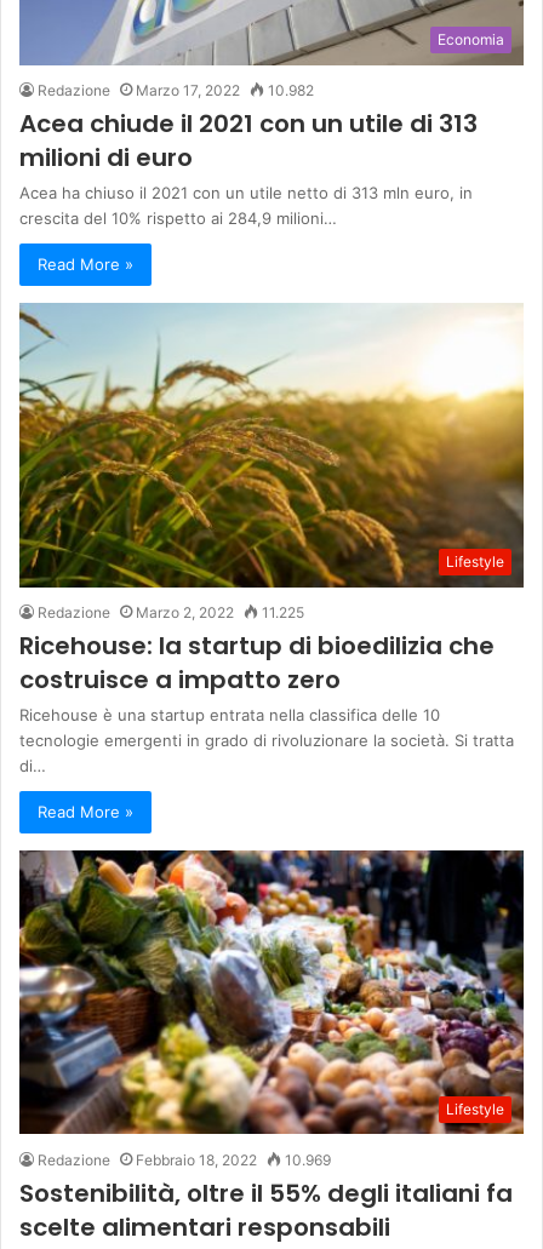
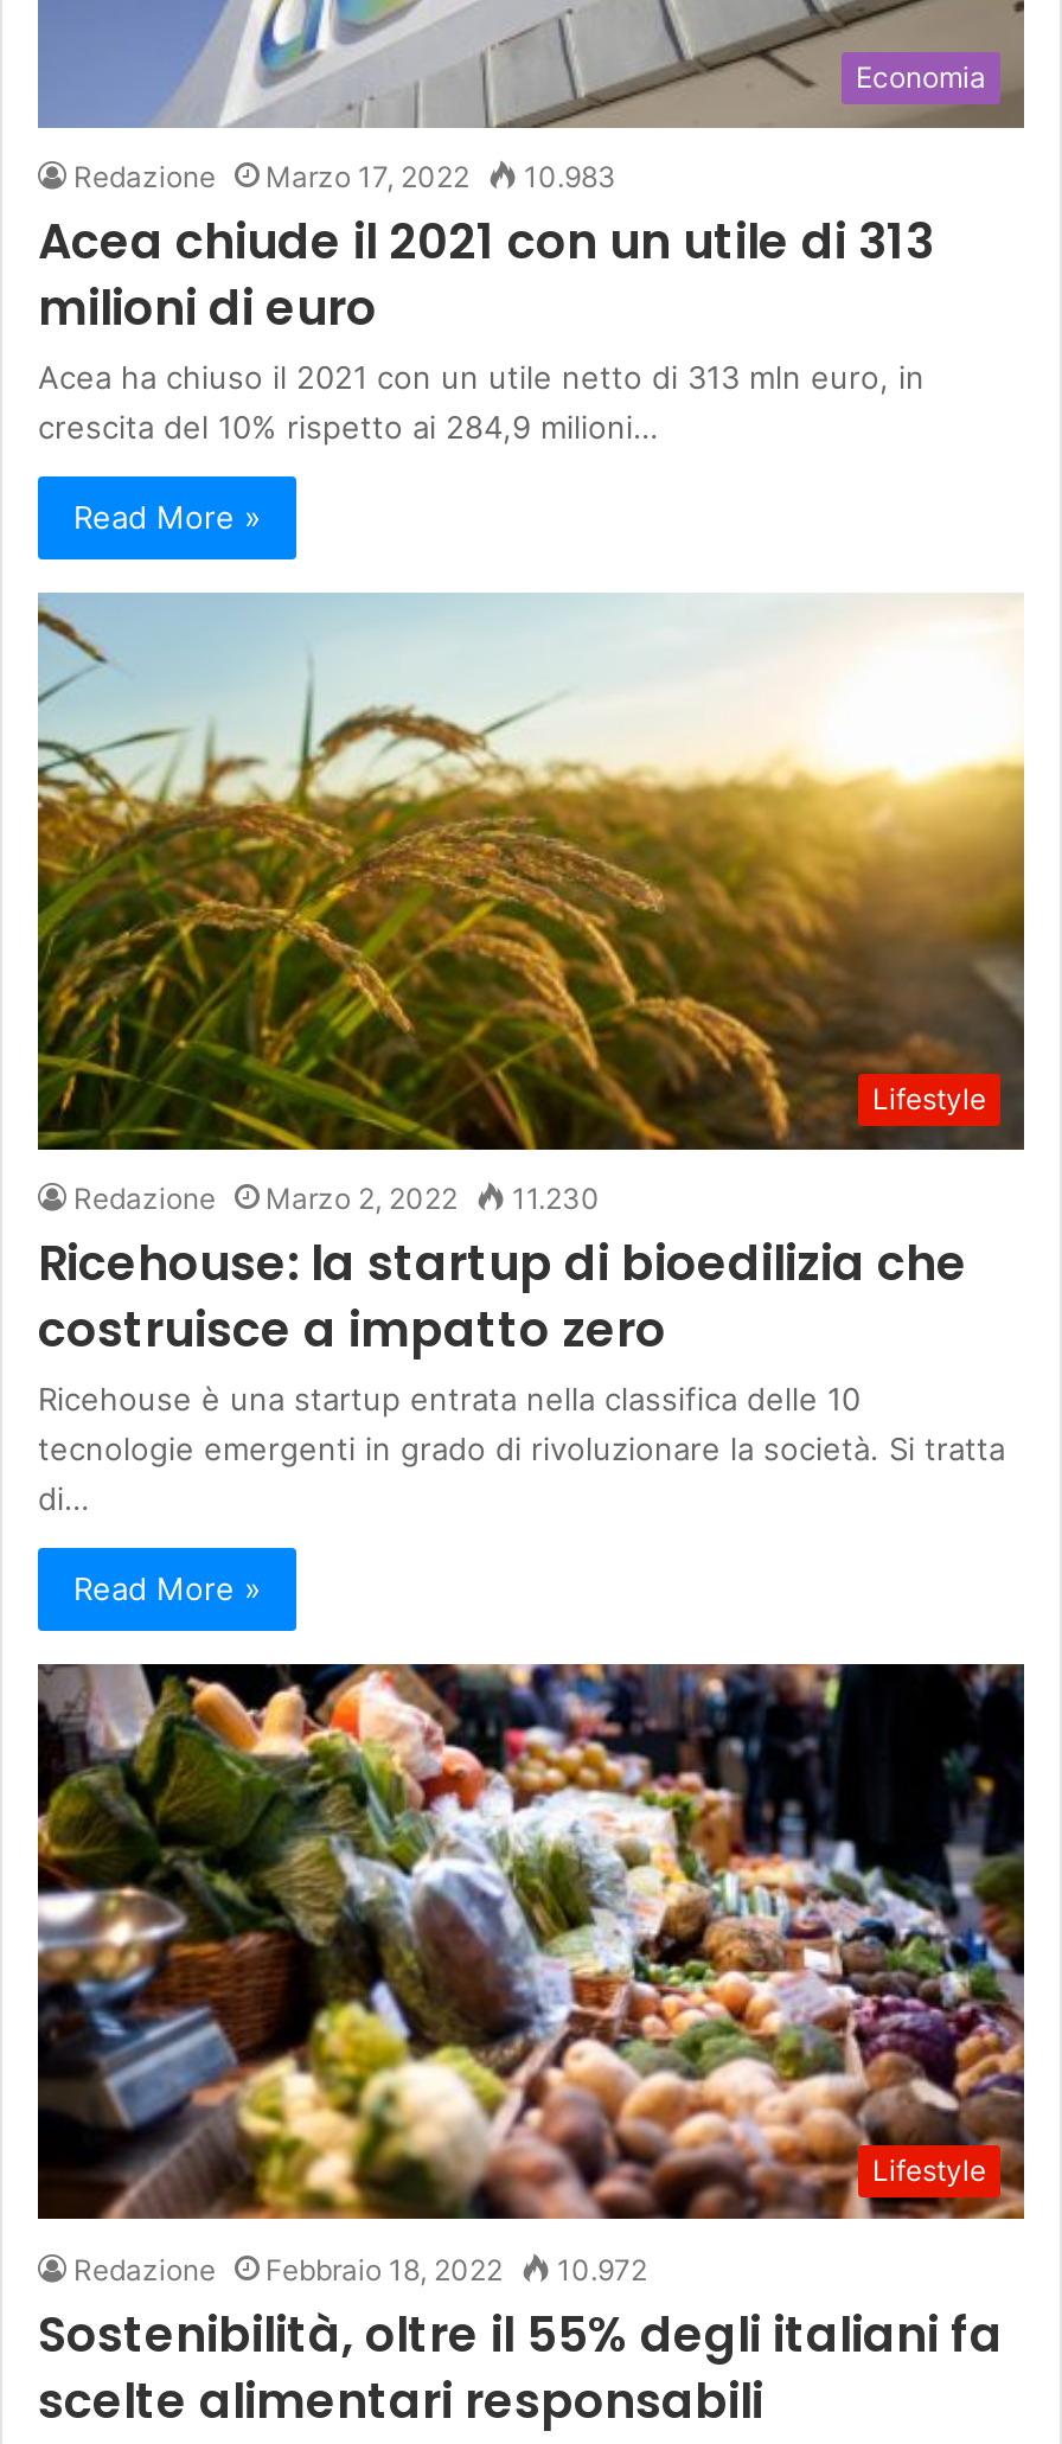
[38,82,314,100] Redazione Marzo 17, 2022 10.982 -> [73,160,616,195] Redazione Marzo 17, 2022 10.983
[38,603,304,621] Redazione Marzo 2, 2022 11.225 -> [73,1180,600,1216] Redazione Marzo 2, 2022 11.230
[38,1150,331,1169] Redazione Febbraio 18, 2022 10.969 -> [73,2251,647,2287] Redazione Febbraio 18, 2022 10.972

